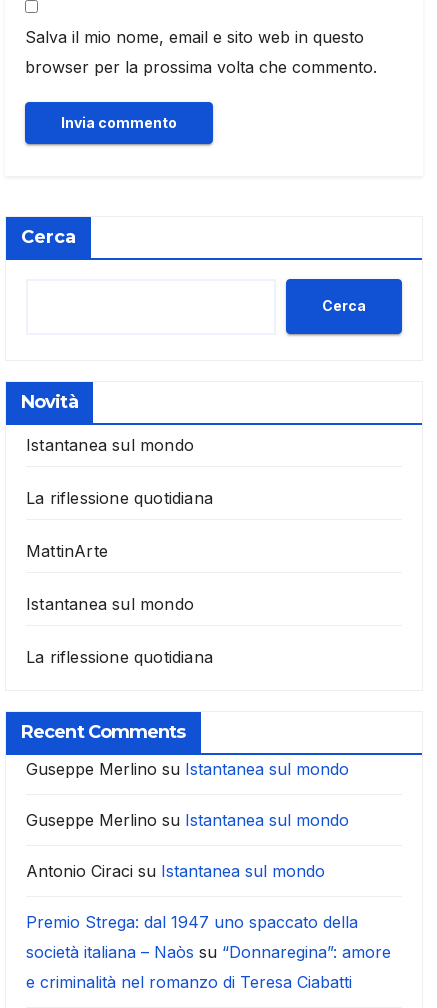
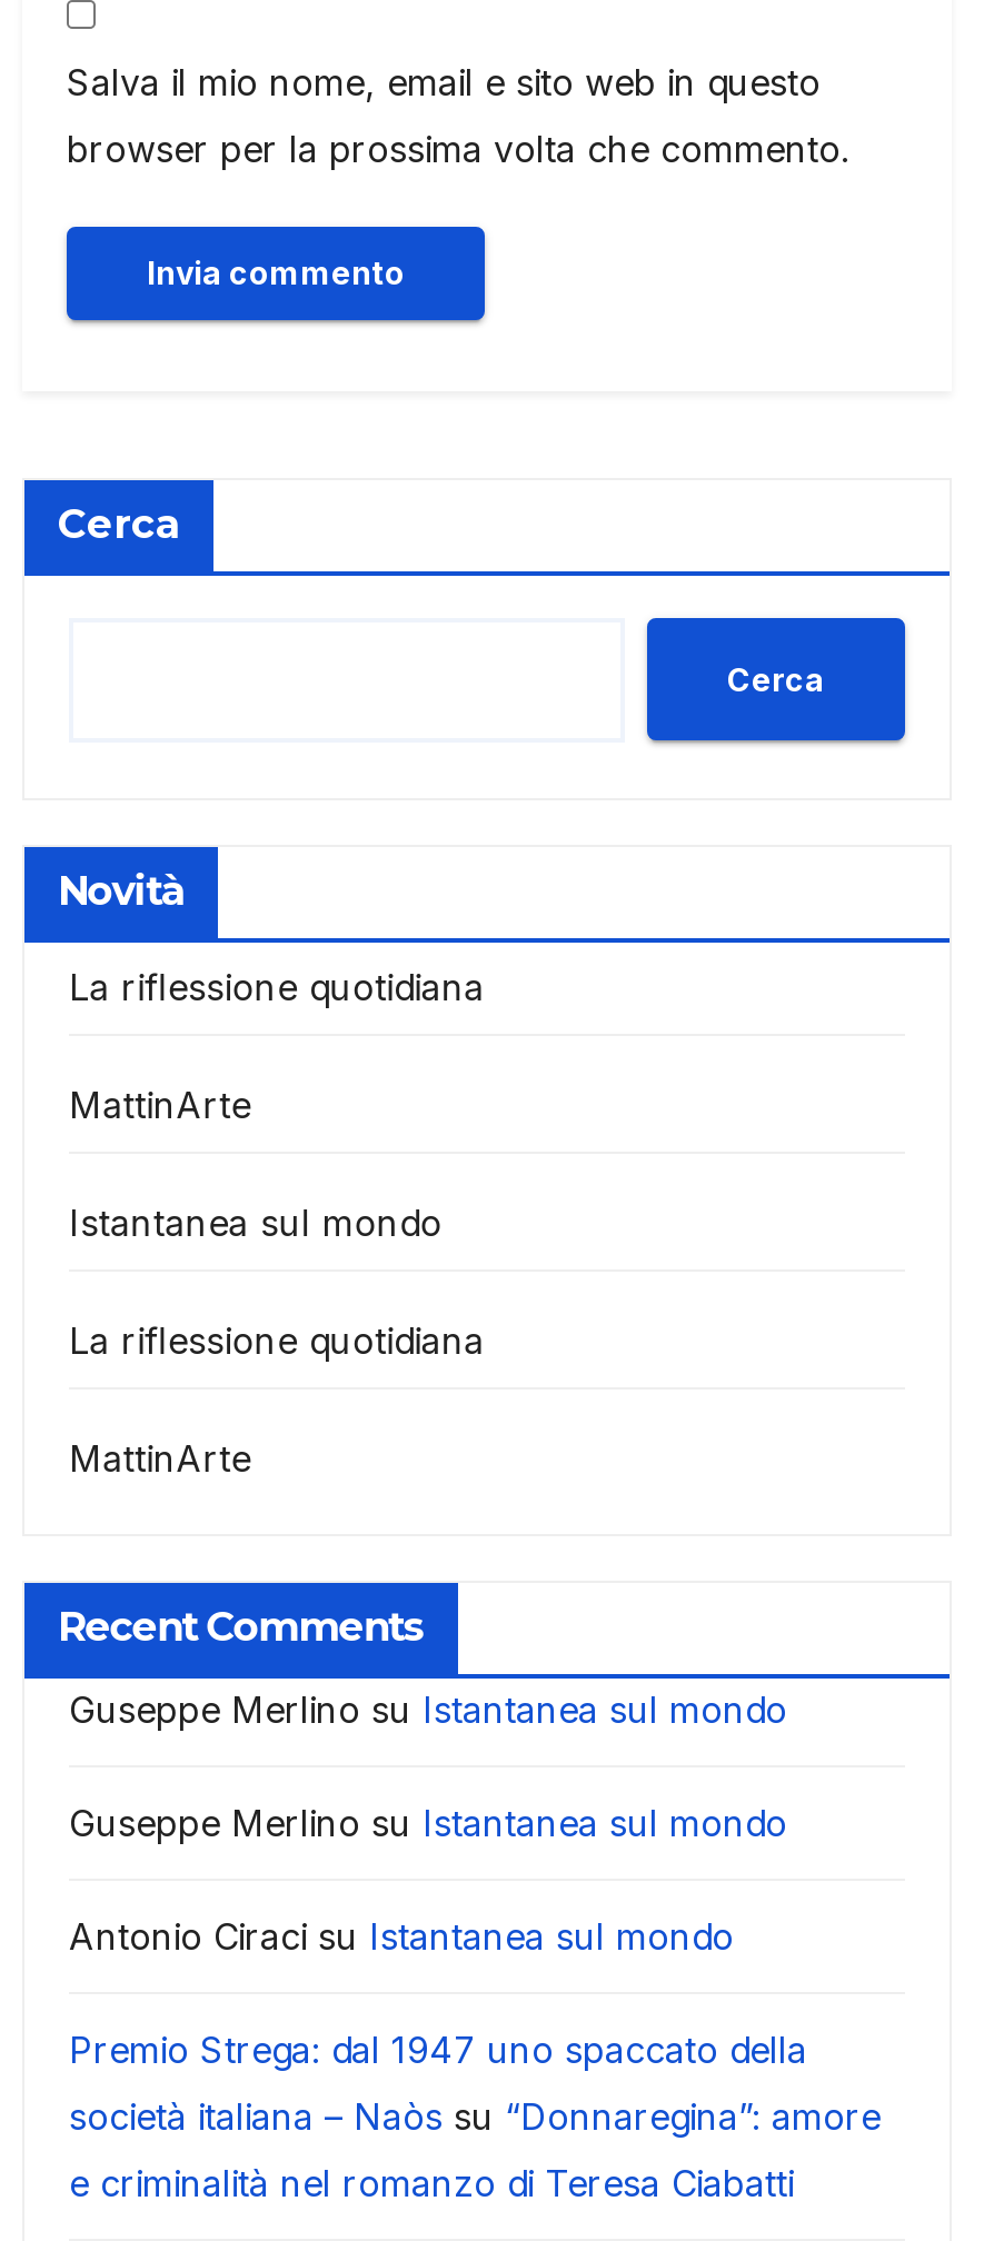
[26,435,194,455] Istantanea sul mondo -> none
moved [26,488,213,667] -> [69,966,485,1364]: La riflessione quotidiana | MattinArte | Istantanea sul mondo | La riflessione quotidiana
none -> [69,1438,251,1482] MattinArte

